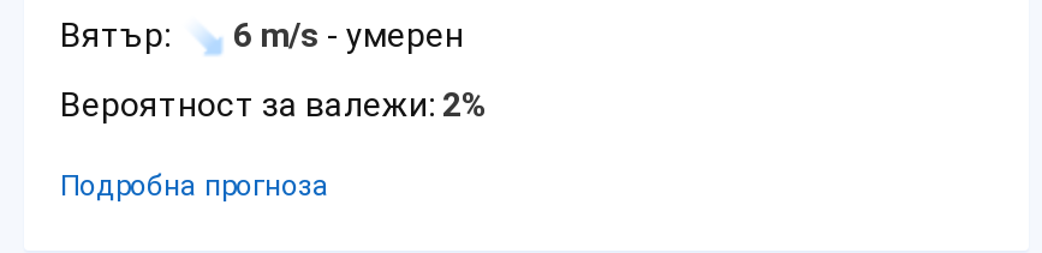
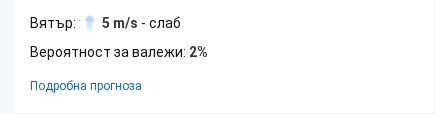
[60,16,464,54] Вятър: 6 m/s - умерен -> [30,15,181,31] Вятър: 5 m/s - слаб

